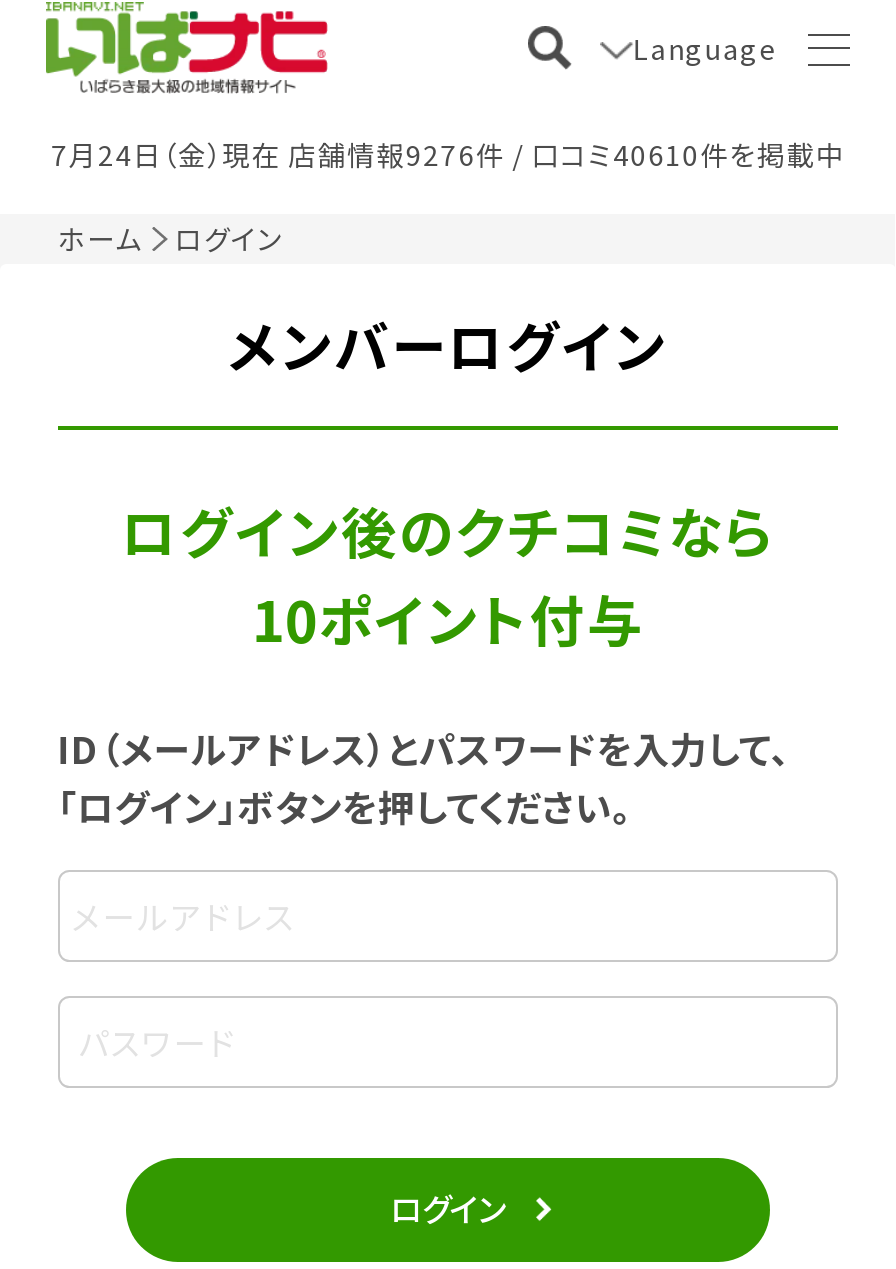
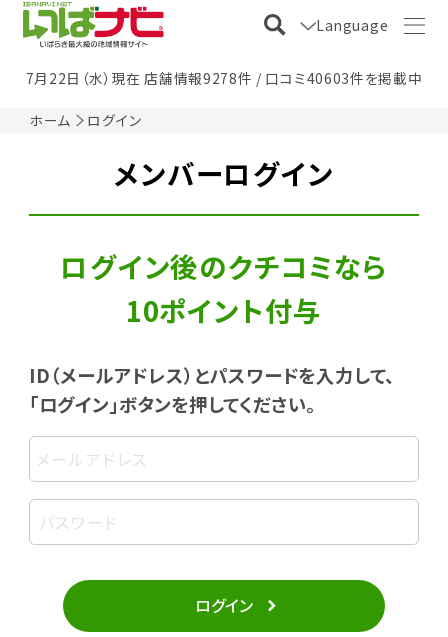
[51,133,845,173] 7月24日（金）現在 店舗情報9276件 / 口コミ40610件を掲載中 -> [26,68,422,88] 7月22日（水）現在 店舗情報9278件 / 口コミ40603件を掲載中

